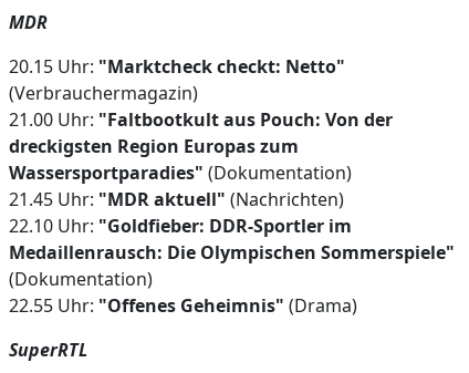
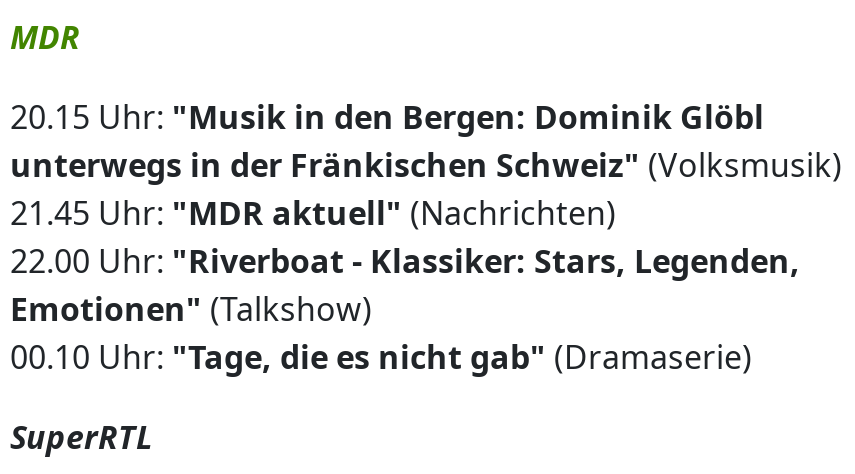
[9,54,393,185] 20.15 Uhr: "Marktcheck checkt: Netto" | (Verbrauchermagazin) | 21.00 Uhr: "Faltbootkult aus Pouch: Von der | dreckigsten Region Europas zum | Wassersportparadies" (Dokumentation) -> [10,95,842,187] 20.15 Uhr: "Musik in den Bergen: Dominik Glöbl | unterwegs in der Fränkischen Schweiz" (Volksmusik)
[9,214,455,318] 22.10 Uhr: "Goldfieber: DDR-Sportler im | Medaillenrausch: Die Olympischen Sommerspiele" | (Dokumentation) | 22.55 Uhr: "Offenes Geheimnis" (Drama) -> [10,239,800,379] 22.00 Uhr: "Riverboat - Klassiker: Stars, Legenden, | Emotionen" (Talkshow) | 00.10 Uhr: "Tage, die es nicht gab" (Dramaserie)

